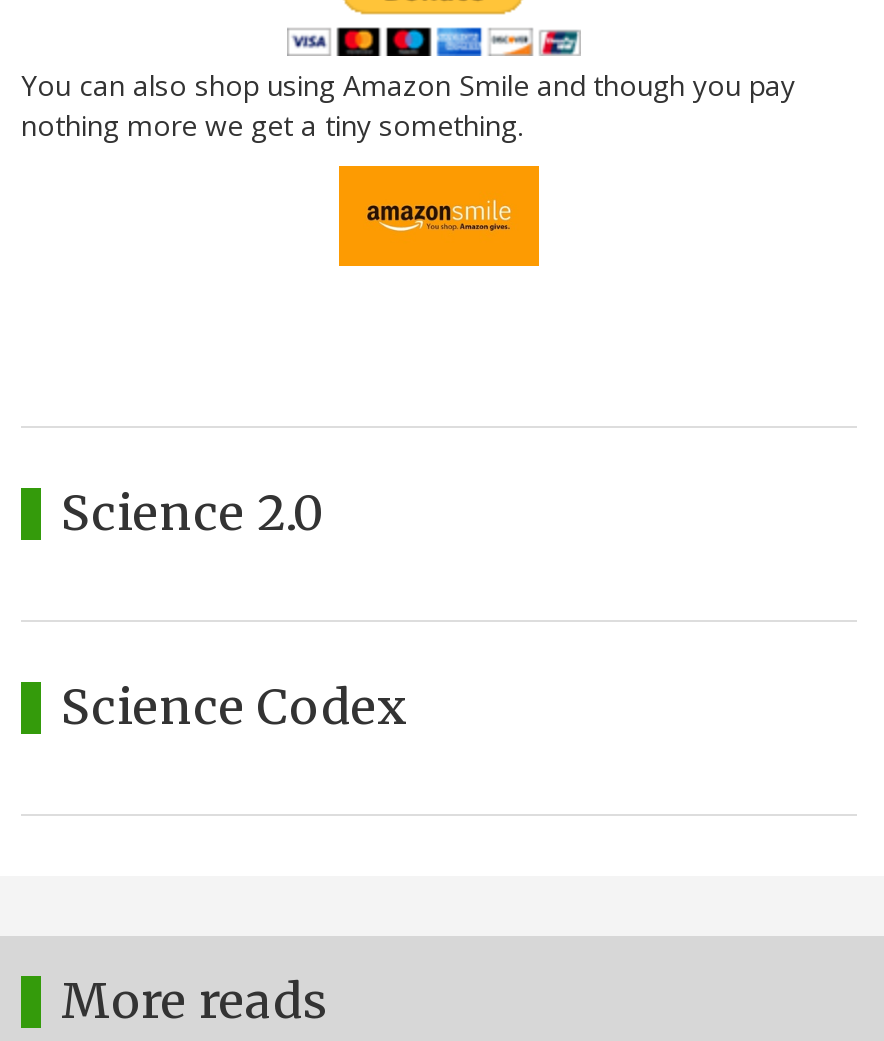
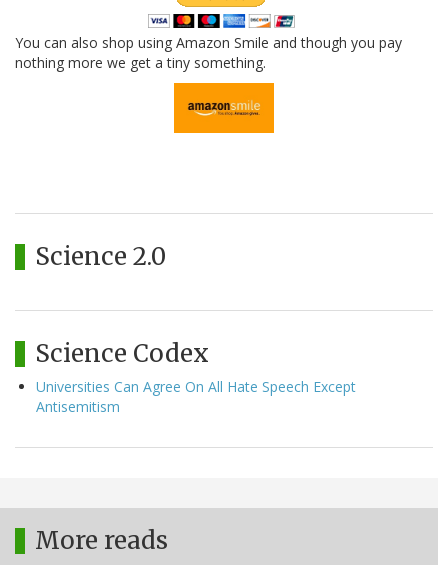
none -> [36,377,356,416] Universities Can Agree On All Hate Speech Except | Antisemitism

